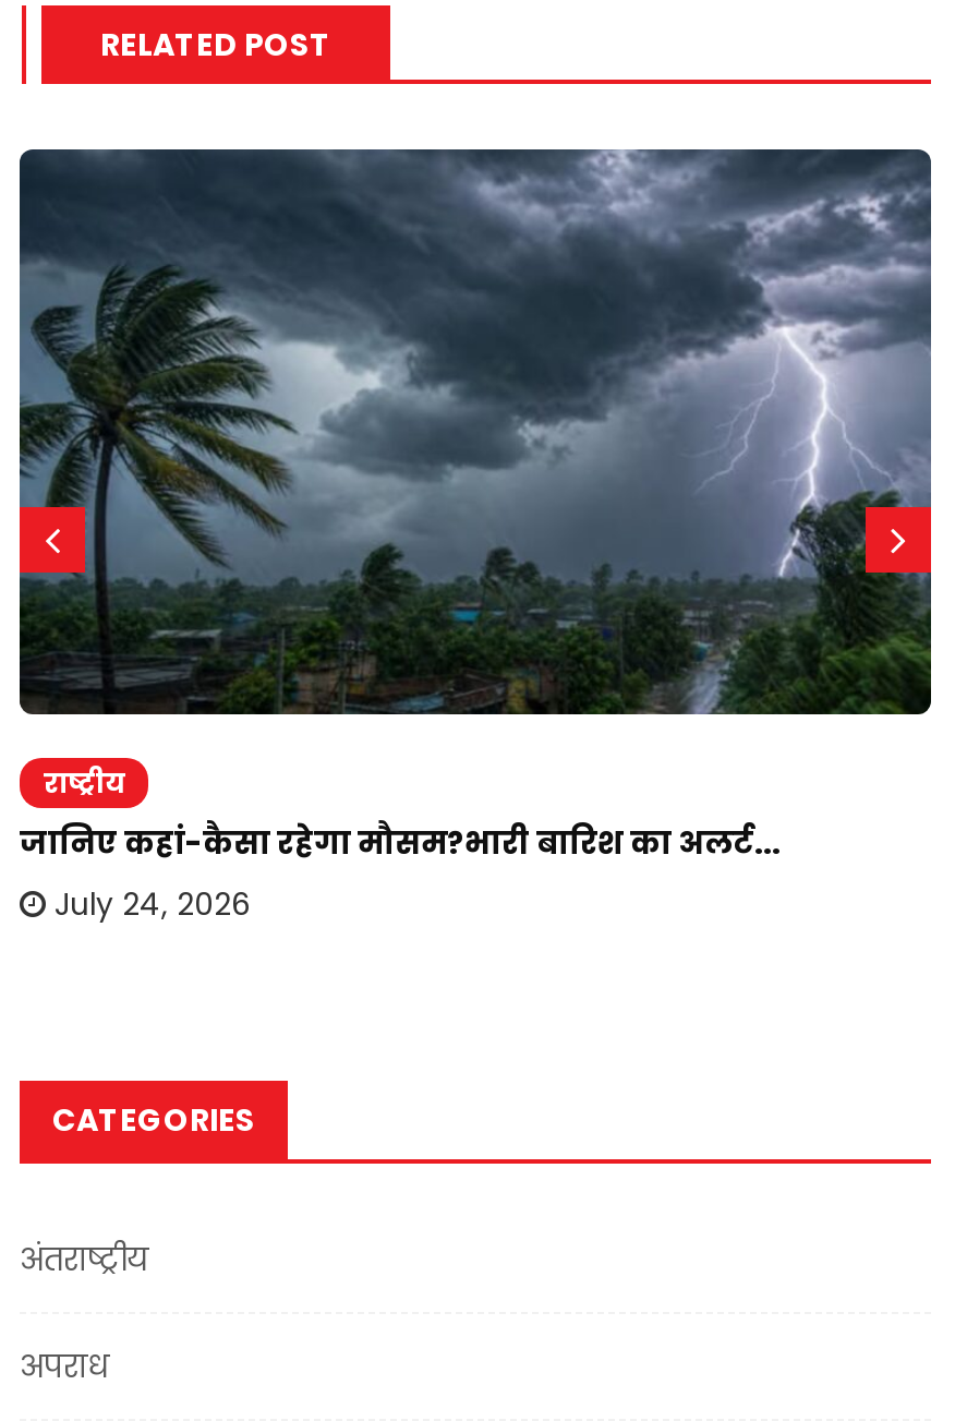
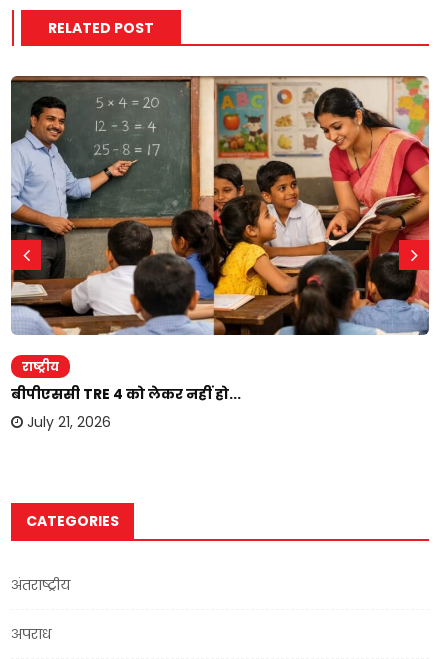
[17,147,933,716] [image] -> [10,75,430,336] [image]
[20,822,781,926] जानिए कहां-कैसा रहेगा मौसम?भारी बारिश का अलर्ट... | July 24, 2026 -> [11,384,241,432] बीपीएससी TRE 4 को लेकर नहीं हो... | July 21, 2026

